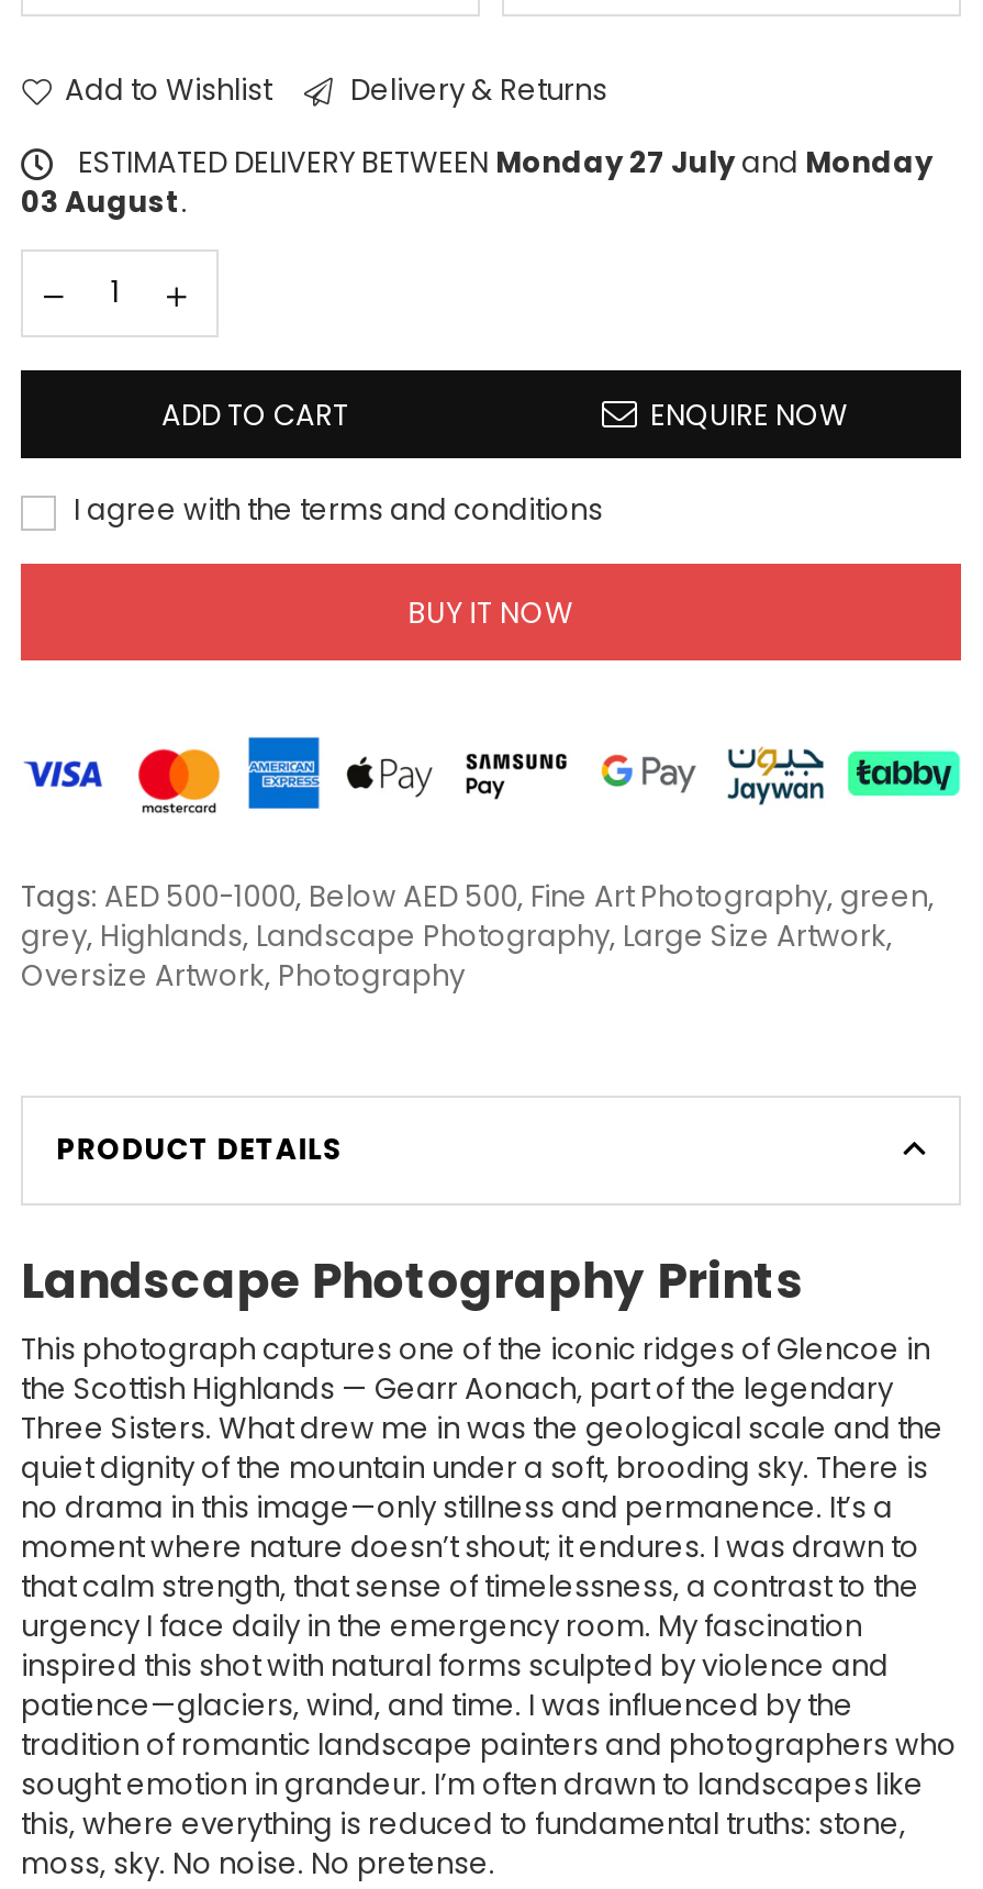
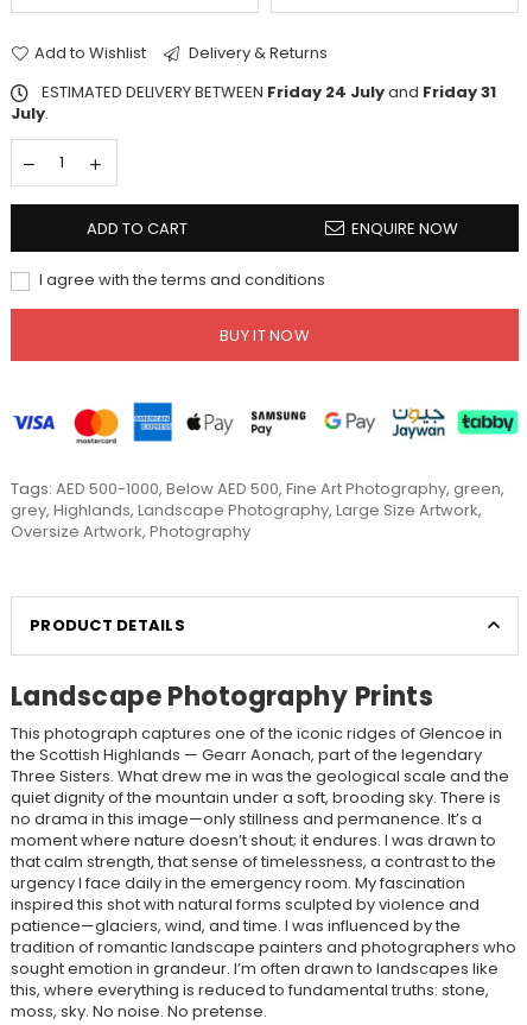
[21,142,932,224] ESTIMATED DELIVERY BETWEEN Monday 27 July and Monday | 03 August. -> [11,81,496,125] ESTIMATED DELIVERY BETWEEN Friday 24 July and Friday 31 | July.

